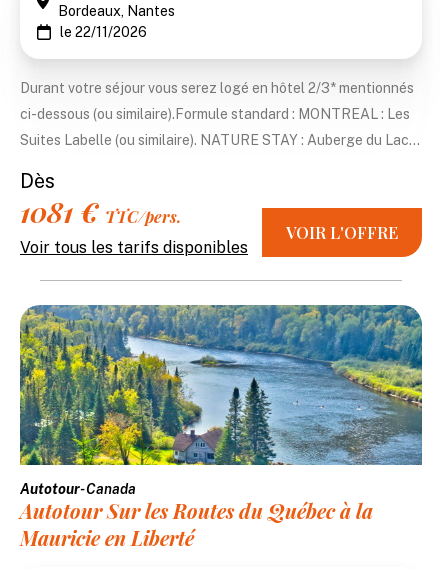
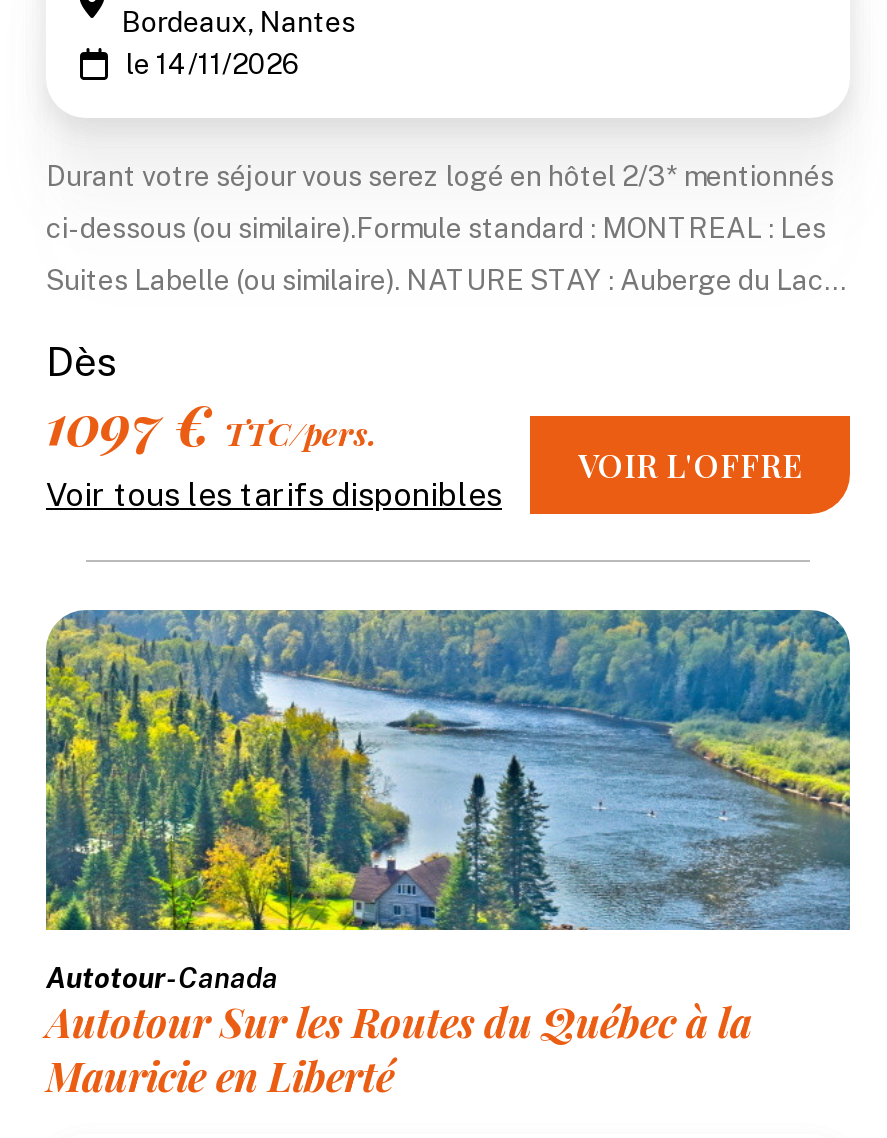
[60,24,147,40] le 22/11/2026 -> [126,48,300,80] le 14/11/2026
[20,193,181,230] 1081 €TTC/pers. -> [46,386,376,460] 1097 €TTC/pers.

